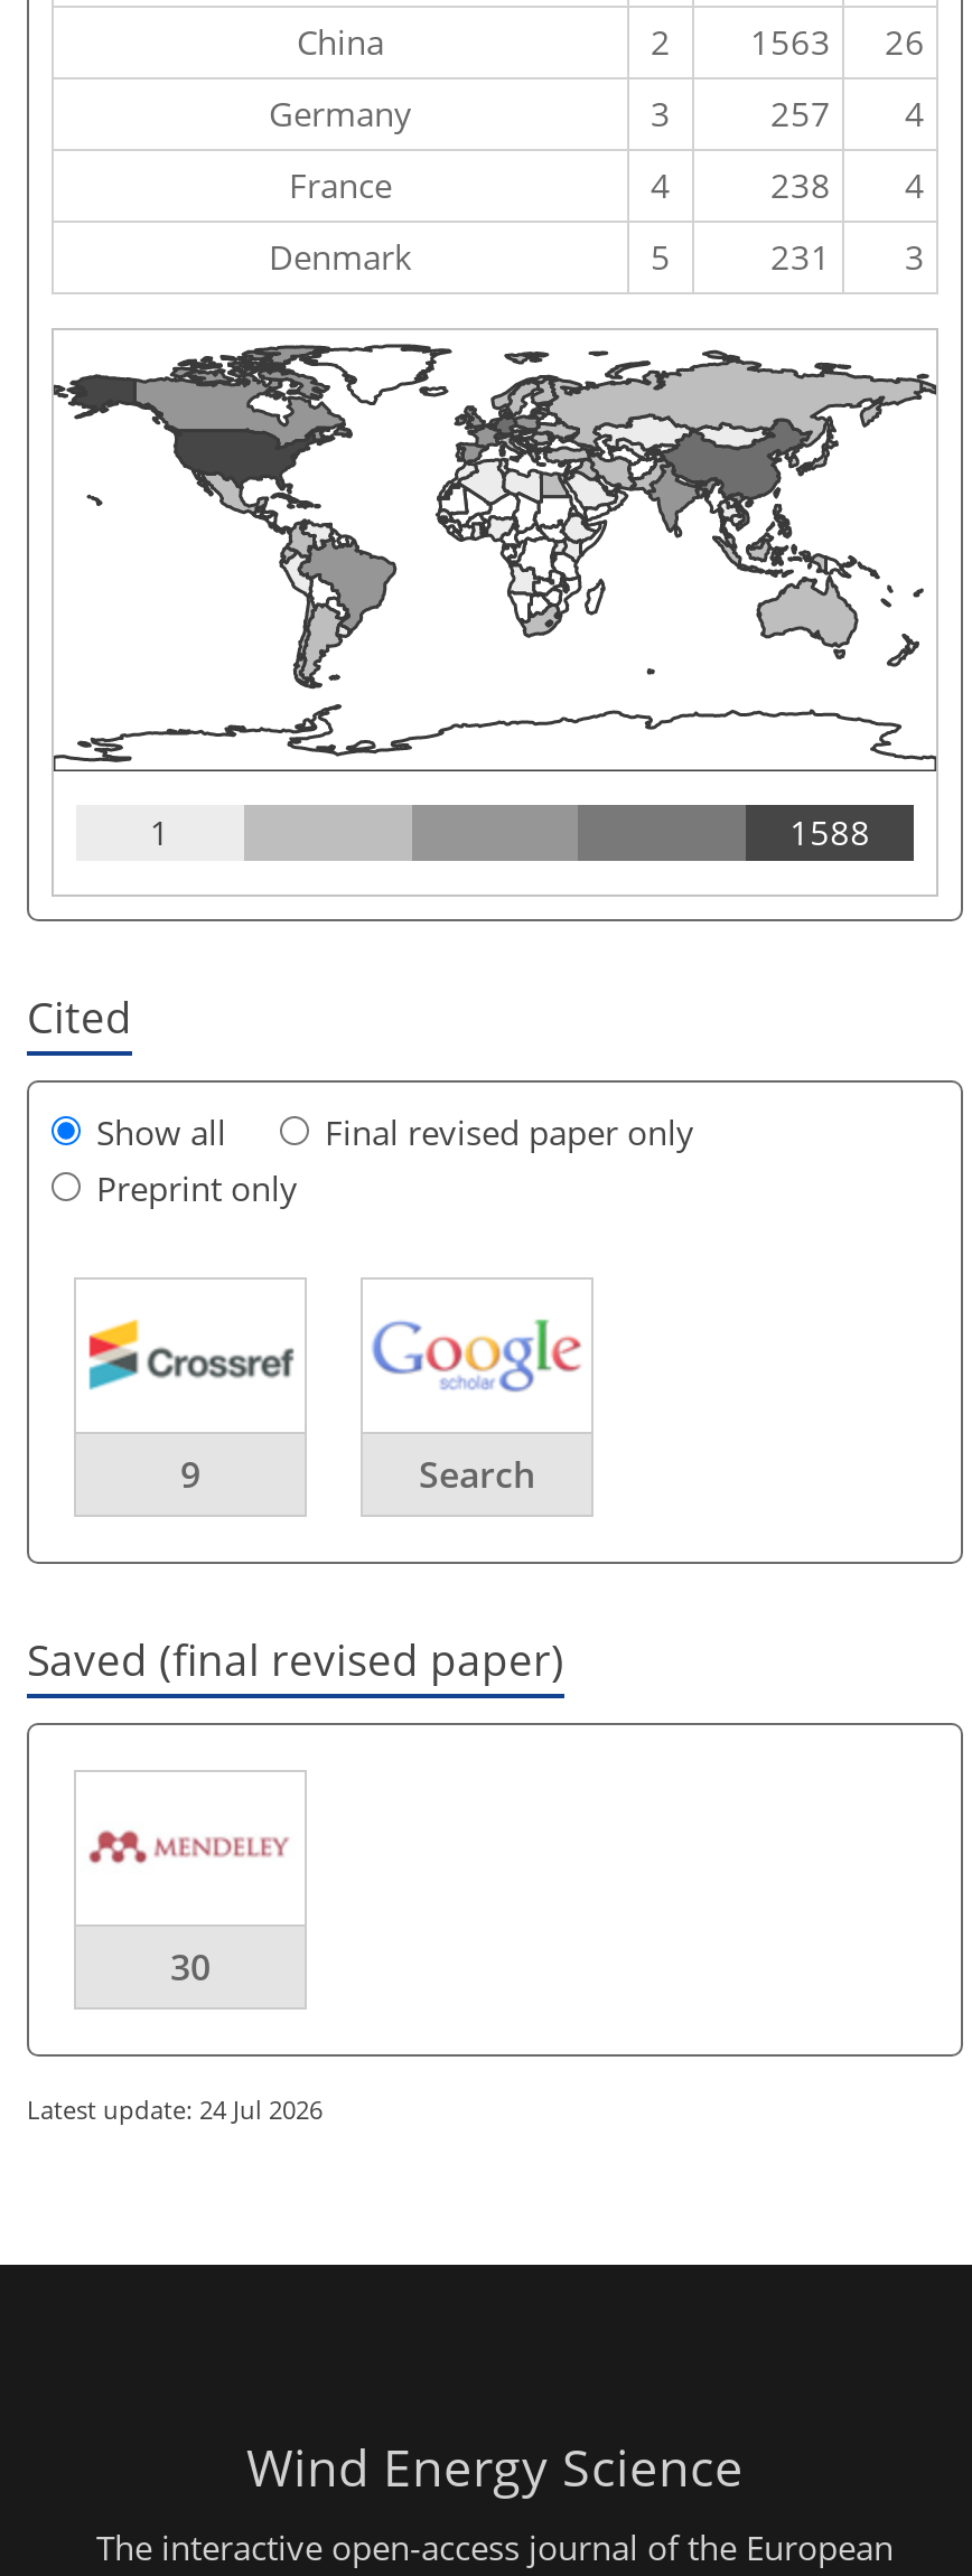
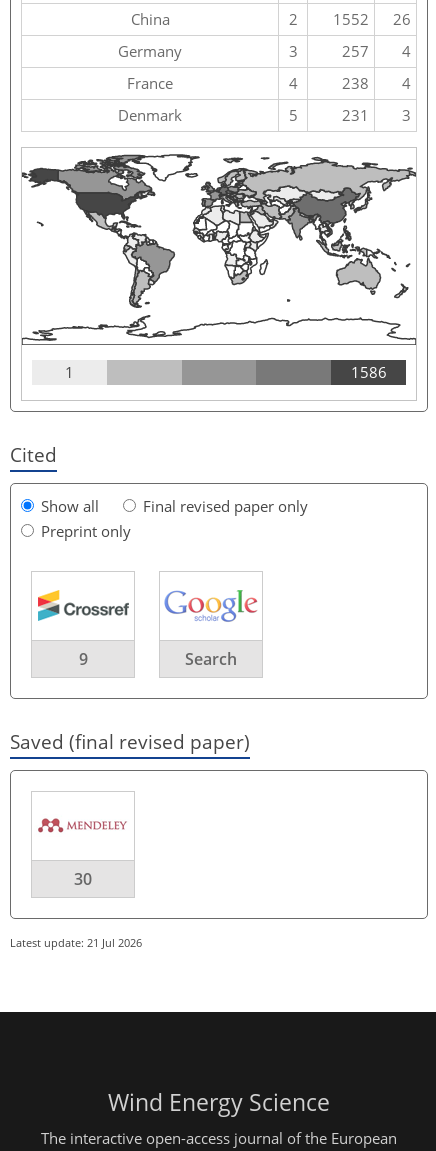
[651,19,925,63] 2 1563 26 -> [288,9,411,29] 2 1552 26
[790,809,870,854] 1588 -> [351,362,387,382] 1586
[27,2093,323,2126] Latest update: 24 Jul 2026 -> [10,935,142,950] Latest update: 21 Jul 2026

